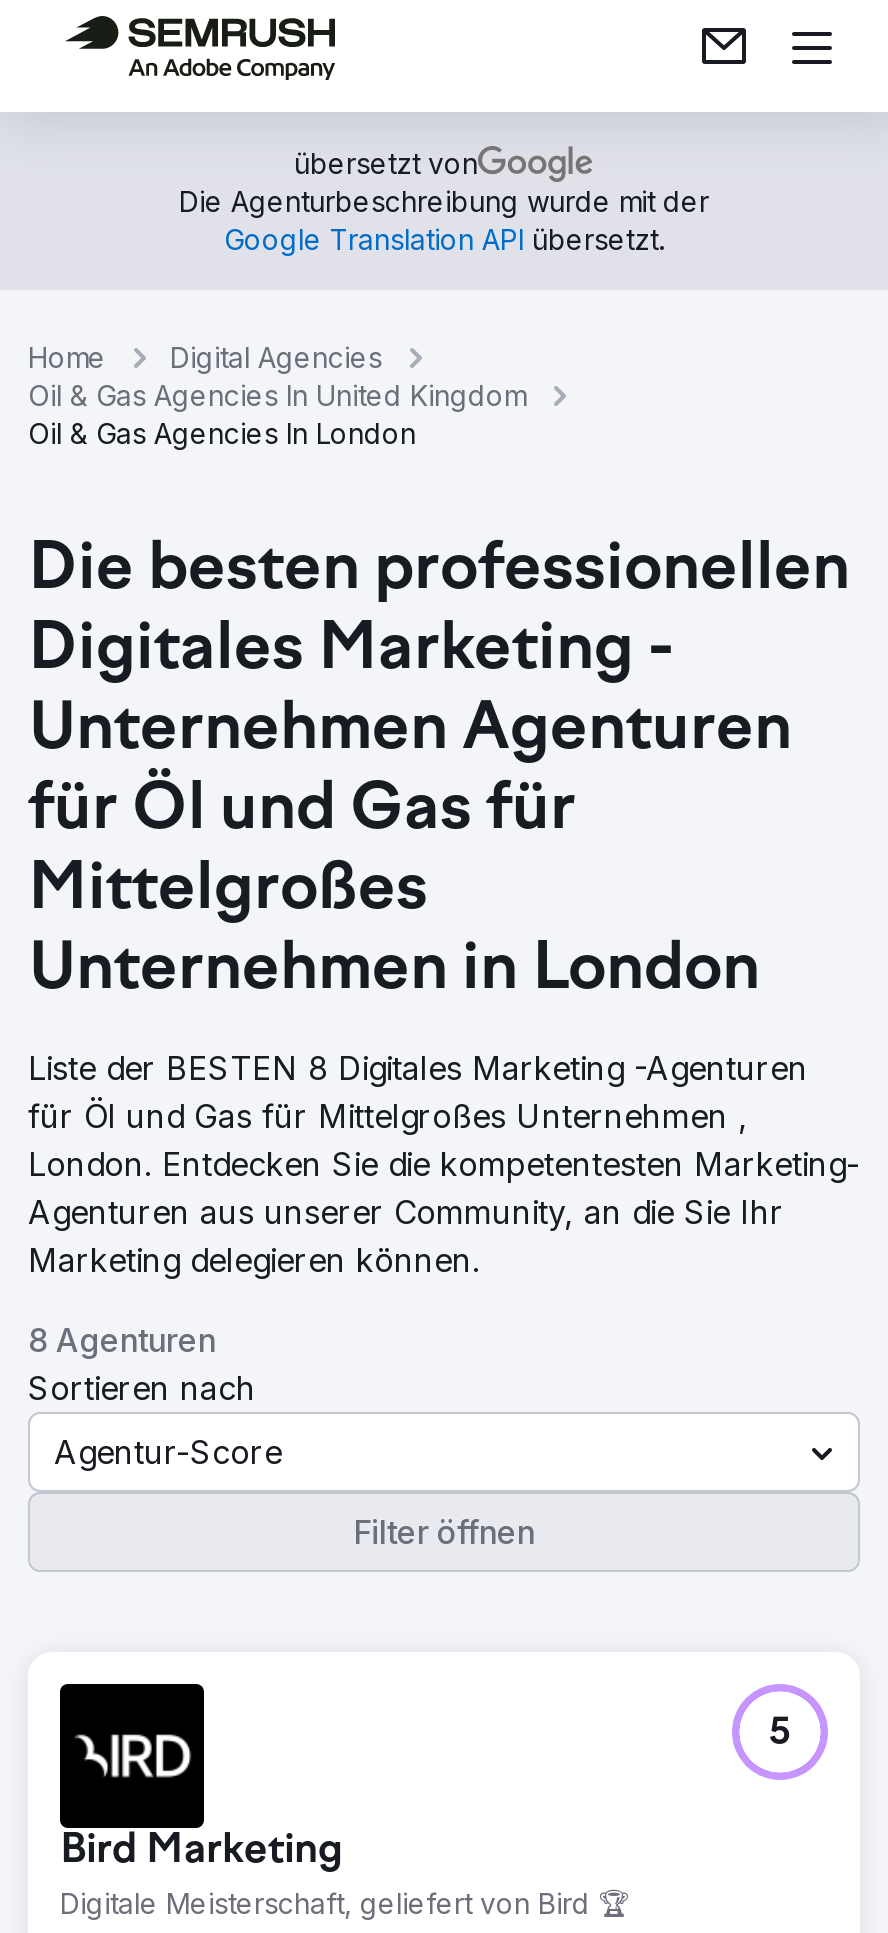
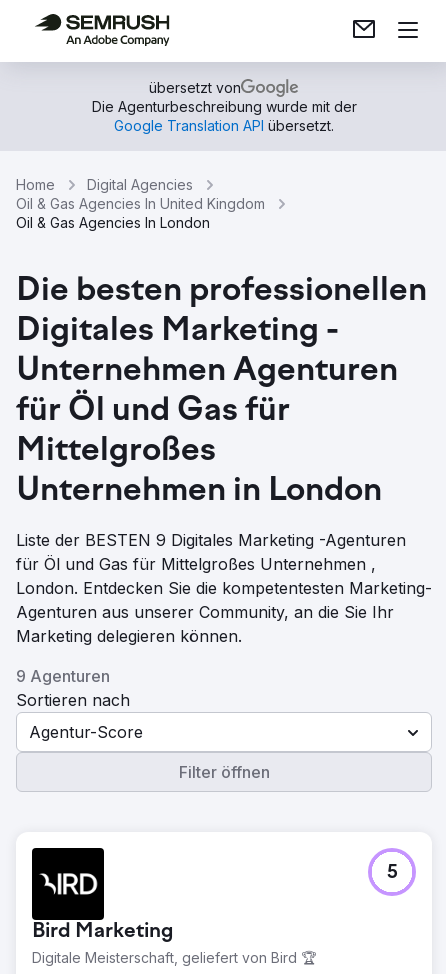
[28,1048,808,1088] Liste der BESTEN 8 Digitales Marketing -Agenturen -> [16,530,406,550] Liste der BESTEN 9 Digitales Marketing -Agenturen
[28,1320,216,1360] 8 Agenturen -> [16,666,110,686] 9 Agenturen

